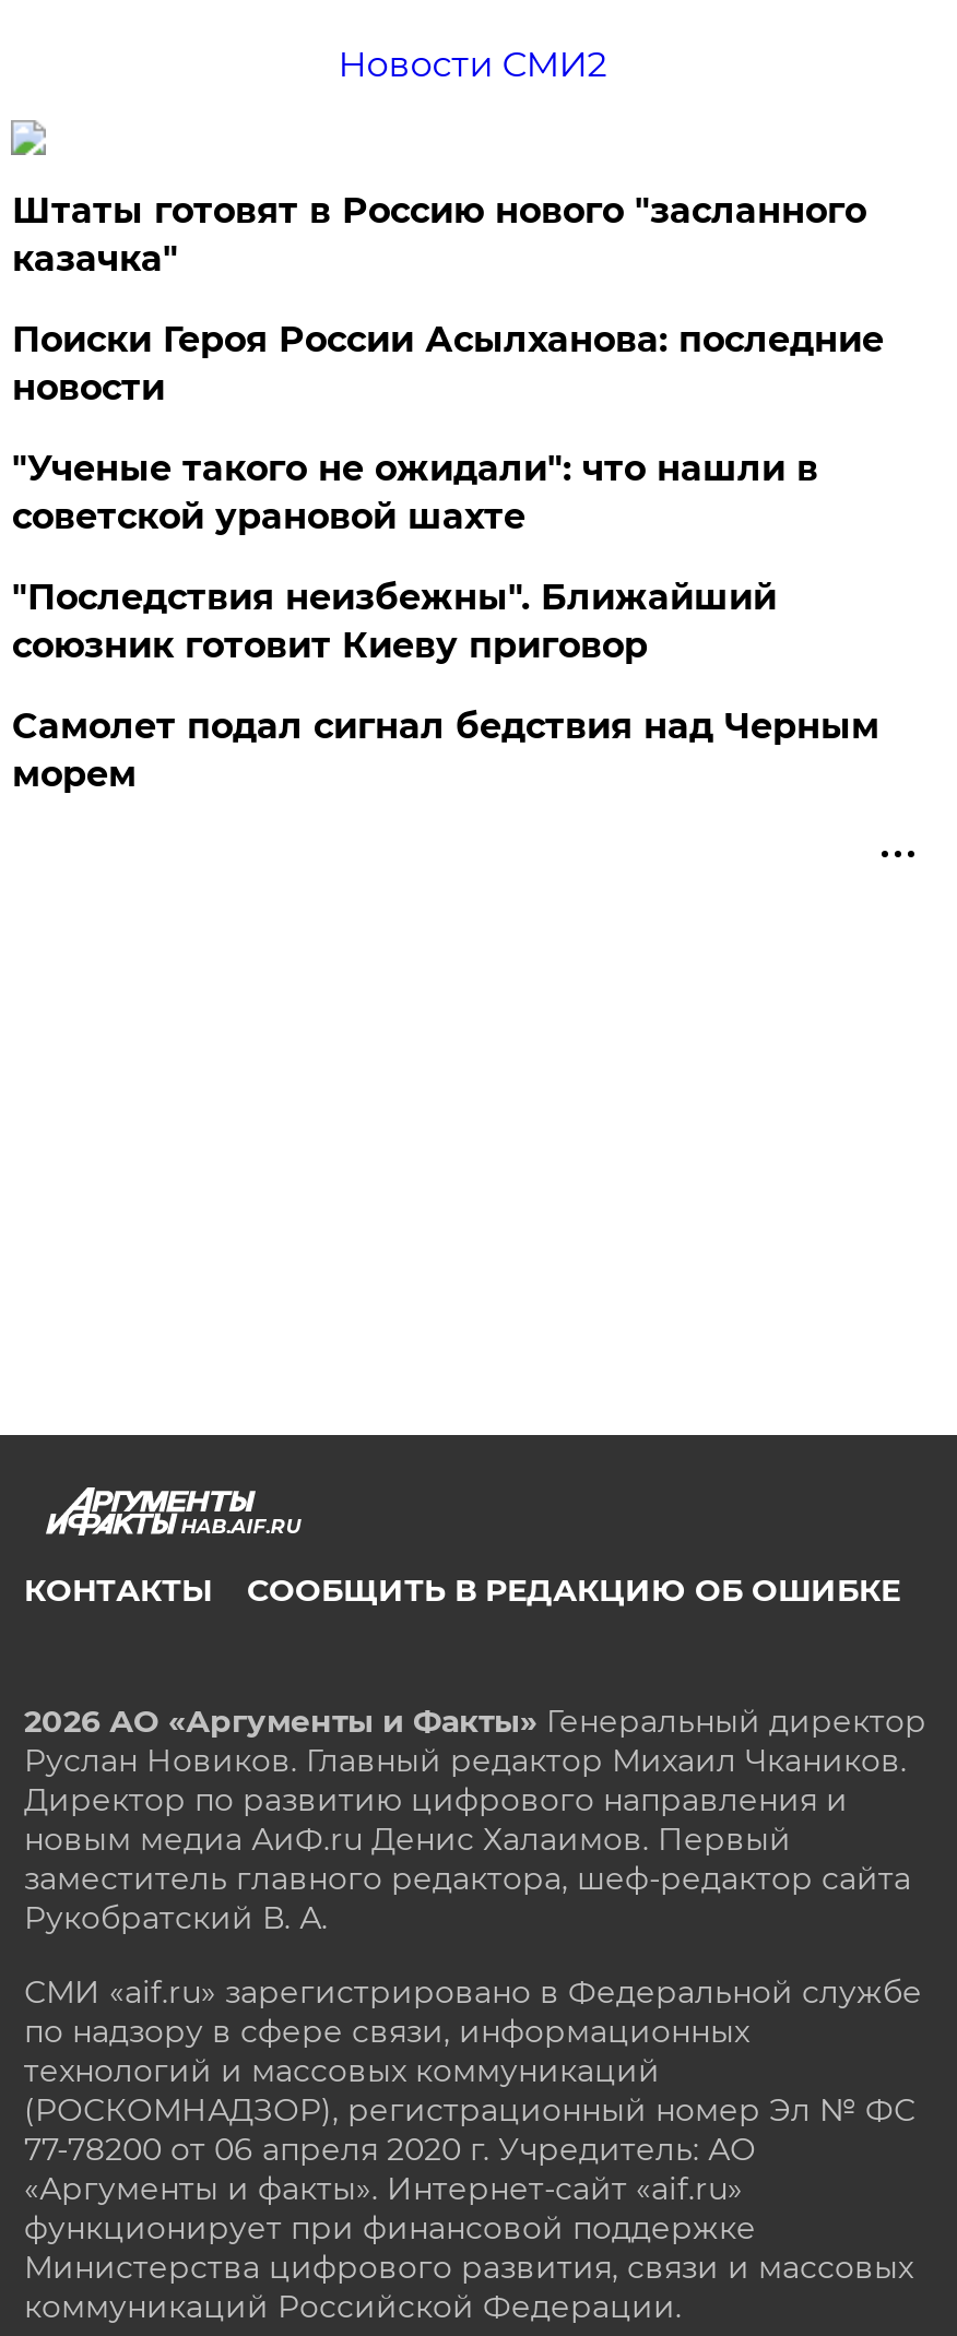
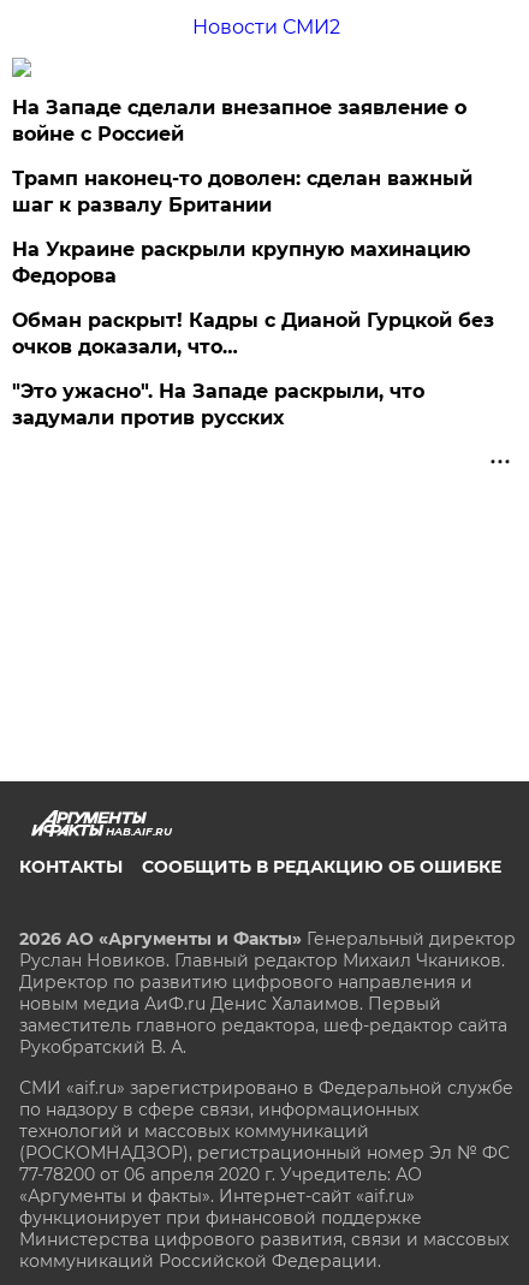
[12,190,866,279] Штаты готовят в Россию нового "засланного | казачка" -> [13,96,467,145] На Западе сделали внезапное заявление о | войне с Россией
[12,319,884,408] Поиски Героя России Асылханова: последние | новости -> [13,167,473,216] Трамп наконец-то доволен: сделан важный | шаг к развалу Британии
[12,448,818,537] "Ученые такого не ожидали": что нашли в | советской урановой шахте -> [13,238,471,287] На Украине раскрыли крупную махинацию | Федорова
[12,576,777,666] "Последствия неизбежны". Ближайший | союзник готовит Киеву приговор -> [13,309,495,358] Обман раскрыт! Кадры с Дианой Гурцкой без | очков доказали, что…
[12,705,879,795] Самолет подал сигнал бедствия над Черным | морем -> [13,380,425,429] "Это ужасно". На Западе раскрыли, что | задумали против русских

